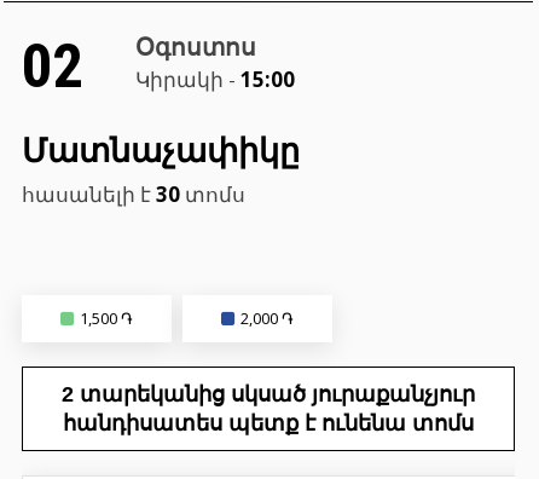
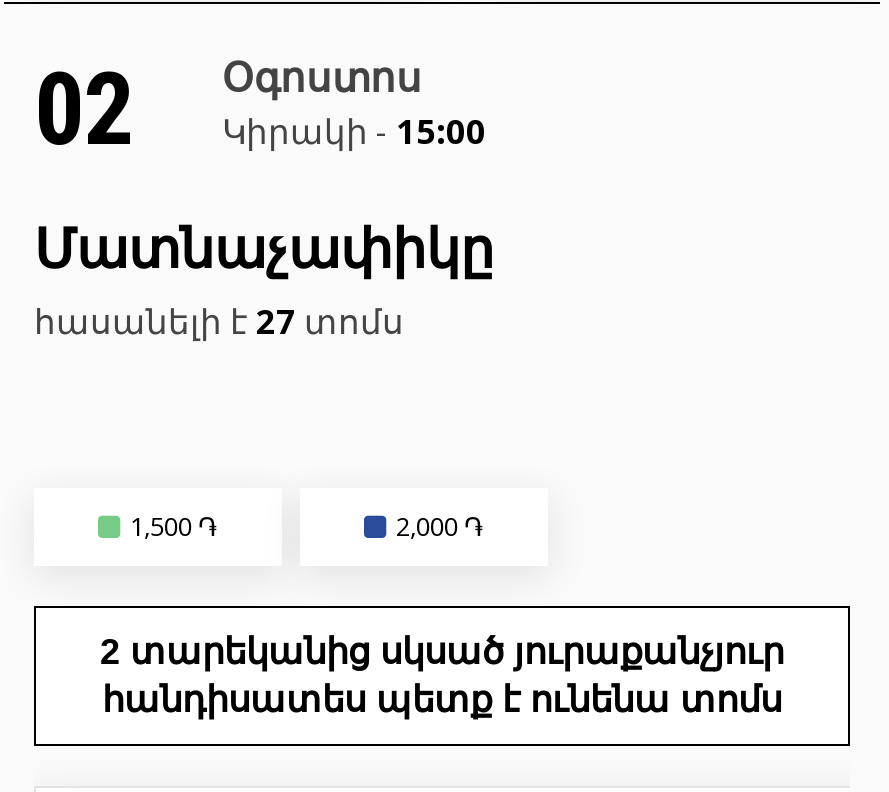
[22,180,245,208] հասանելի է 30 տոմս -> [34,298,404,344] հասանելի է 27 տոմս

